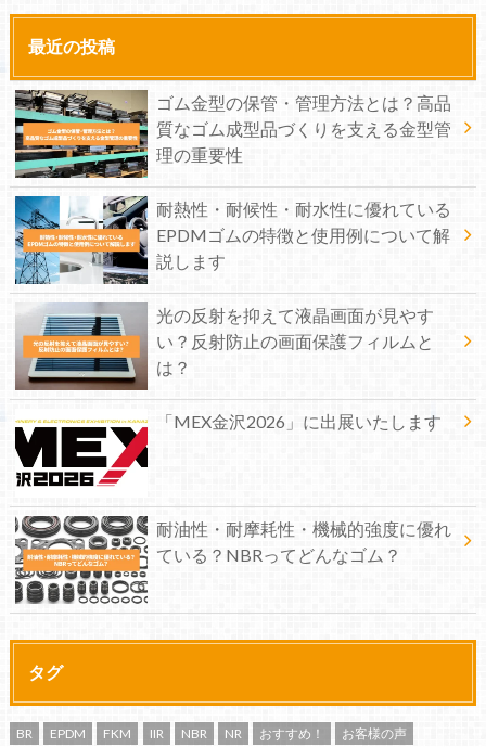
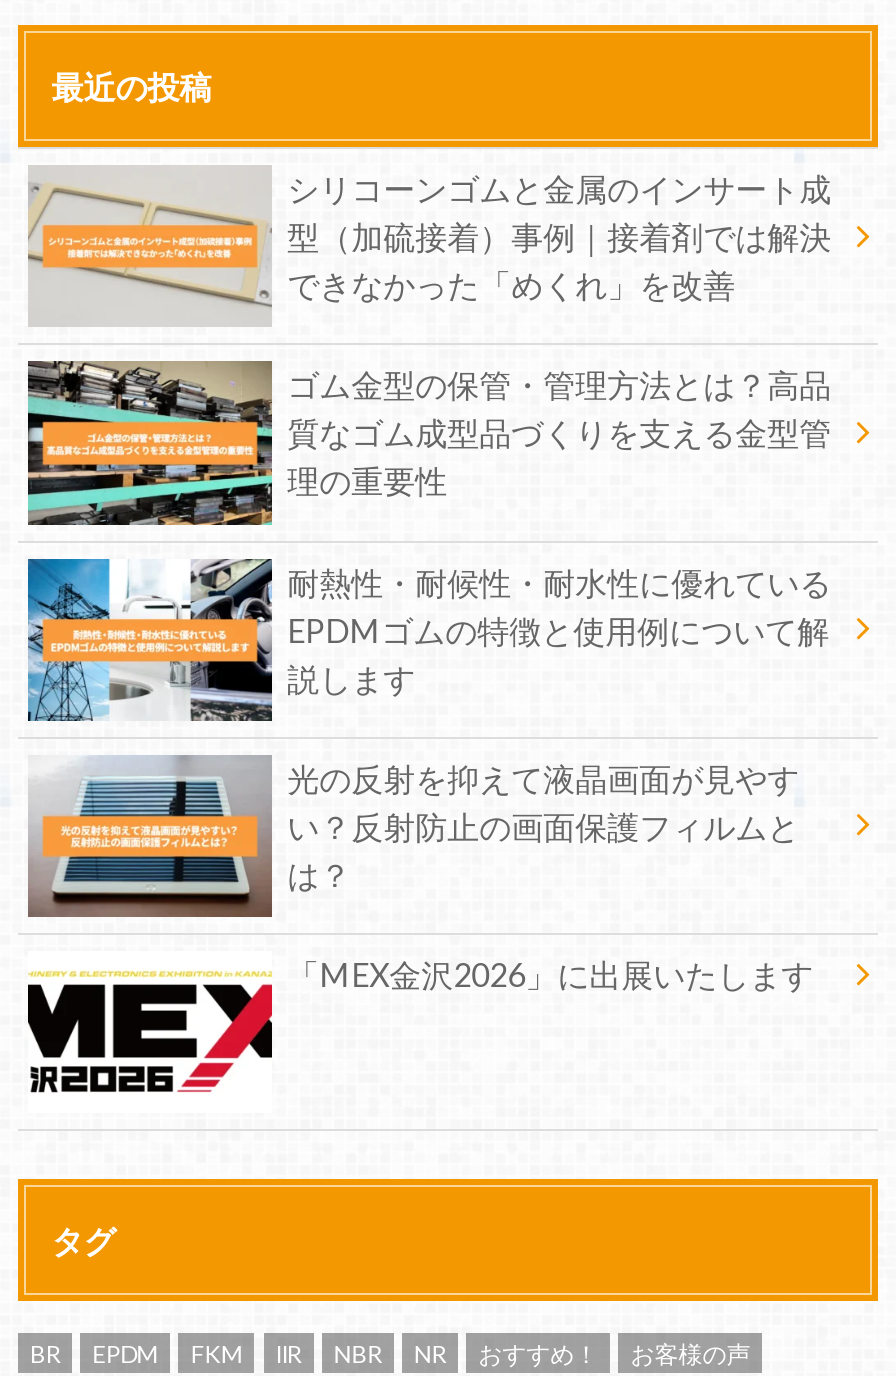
none -> [28,168,831,328] [image] | シリコーンゴムと金属のインサート成 | 型（加硫接着）事例｜接着剤では解決 | できなかった「めくれ」を改善
moved [0,81,451,432] -> [0,346,831,993]: [image] | ゴム金型の保管・管理方法とは？高品 | 質なゴム成型品づくりを支える金型管 | ... | は？ | 「MEX金沢2026」に出展いたします
moved [9,420,157,489] -> [16,970,290,1098]: [image]
[14,515,451,605] [image] | 耐油性・耐摩耗性・機械的強度に優れ | ている？NBRってどんなゴム？ -> none

